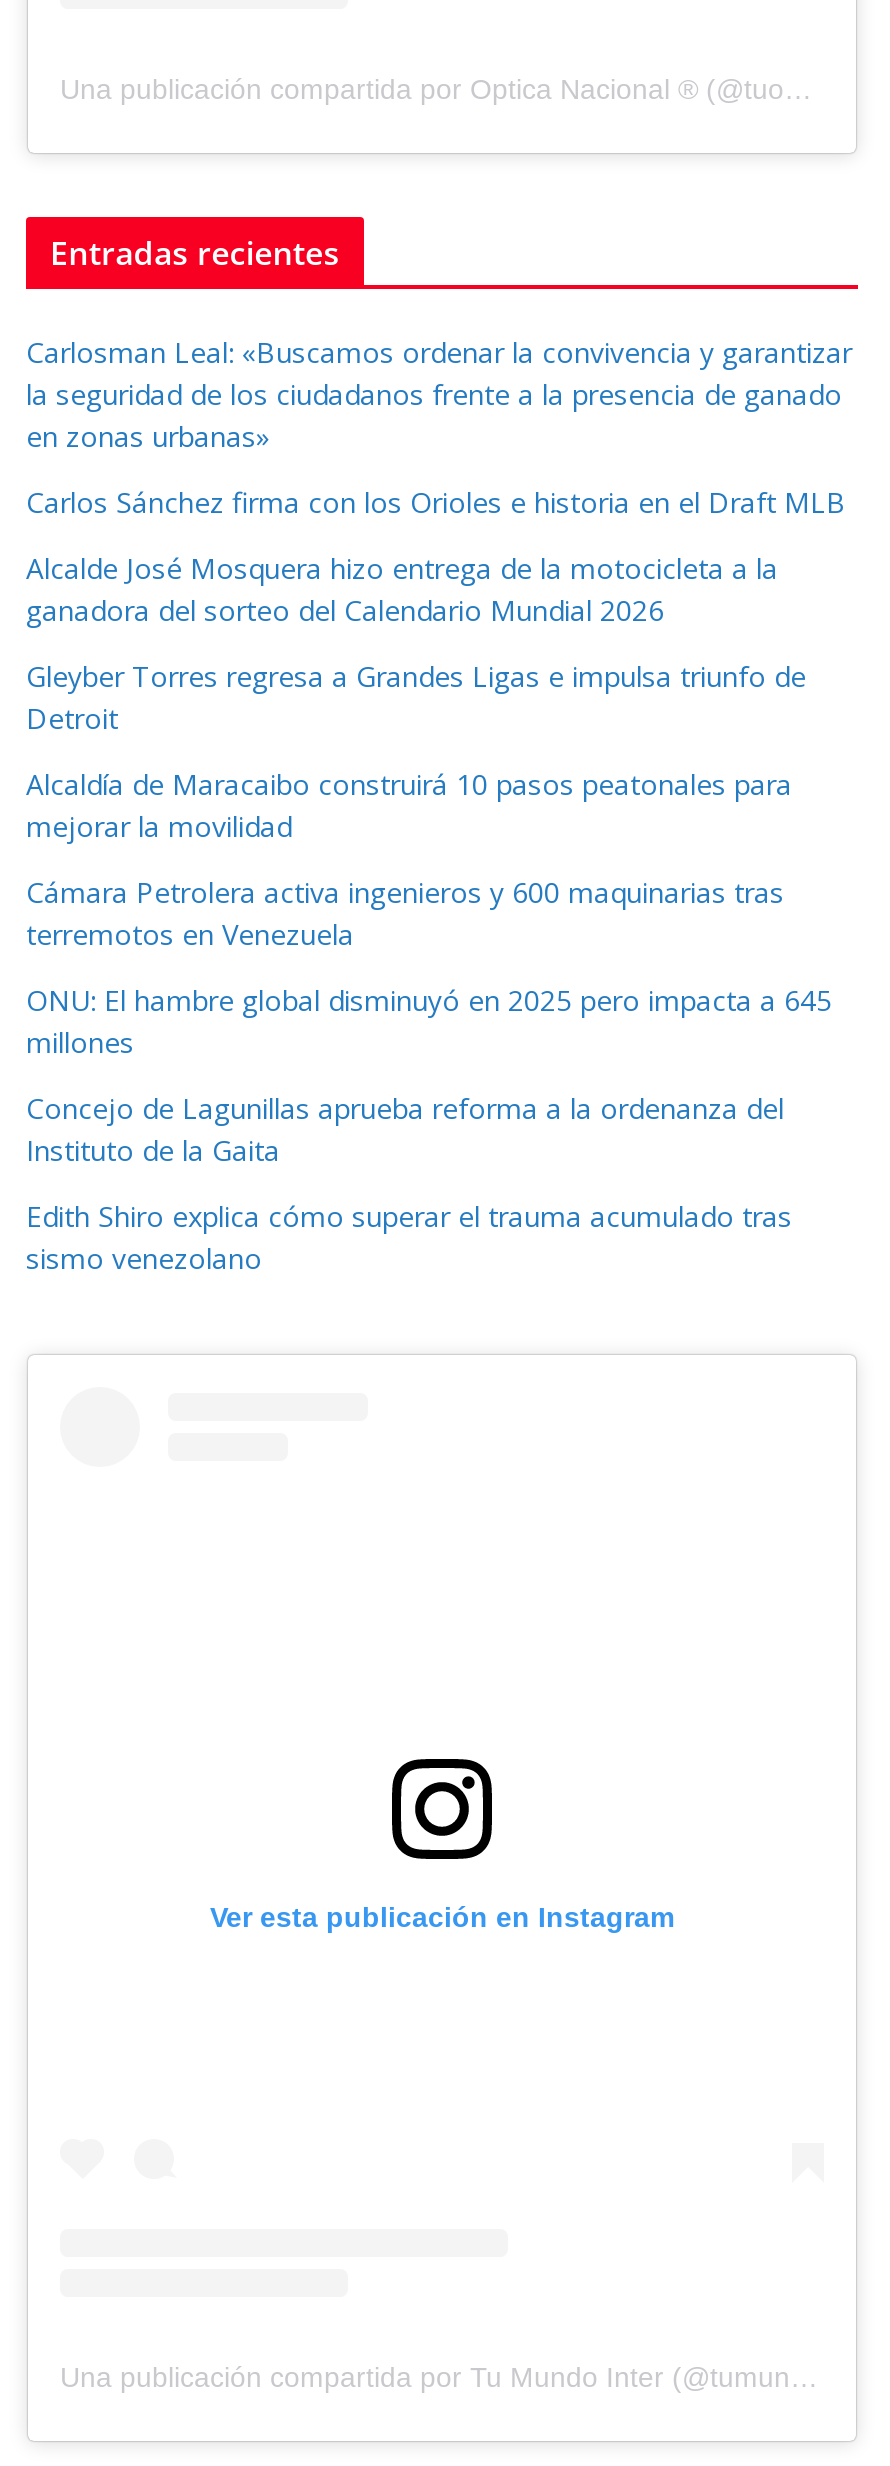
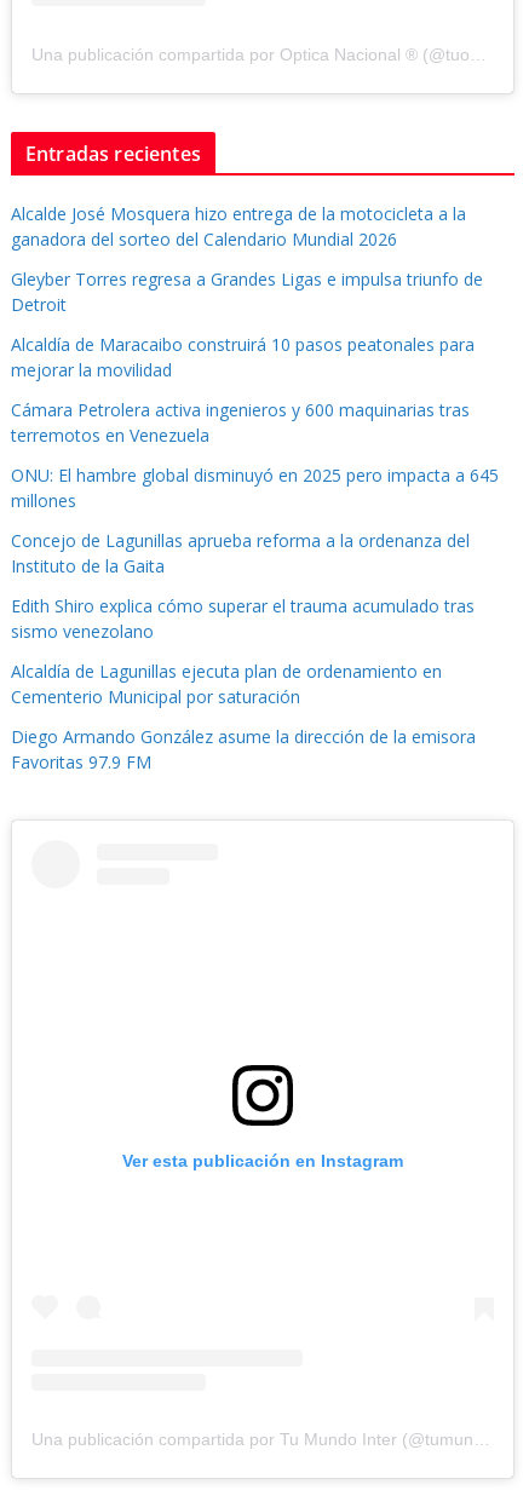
[26,334,852,522] Carlosman Leal: «Buscamos ordenar la convivencia y garantizar | la seguridad de los ciudadanos frente a la presencia de ganado | en zonas urbanas» | Carlos Sánchez firma con los Orioles e historia en el Draft MLB -> none
moved [26,550,832,1278] -> [11,203,499,643]: Alcalde José Mosquera hizo entrega de la motocicleta a la | ganadora del sorteo del Calendario Mundial 2026 | Gleyber Torres regresa a Grandes Ligas e impulsa triunfo de | ... | Edith Shiro explica cómo superar el trauma acumulado tras | sismo venezolano
none -> [11,660,476,774] Alcaldía de Lagunillas ejecuta plan de ordenamiento en | Cementerio Municipal por saturación | Diego Armando González asume la dirección de la emisora | Favoritas 97.9 FM

